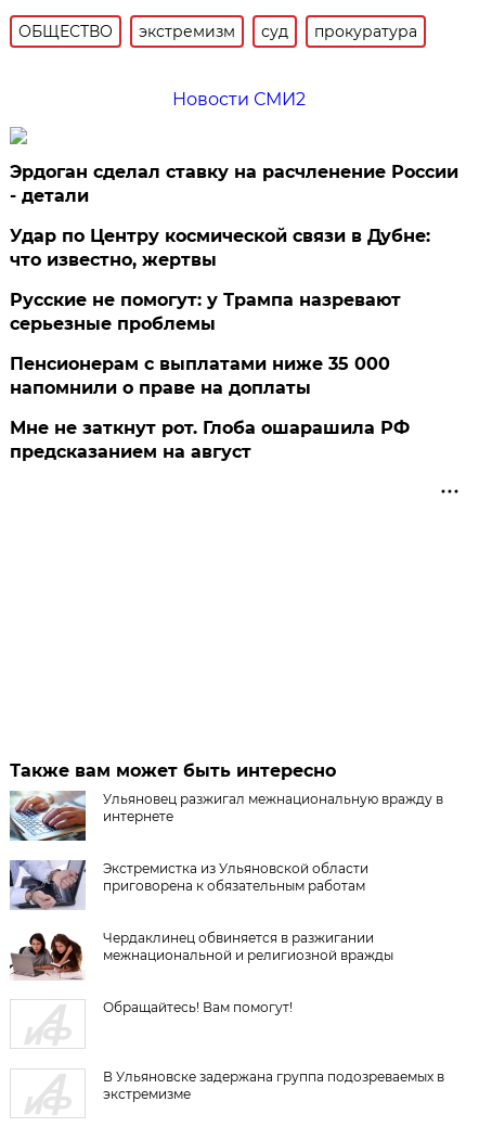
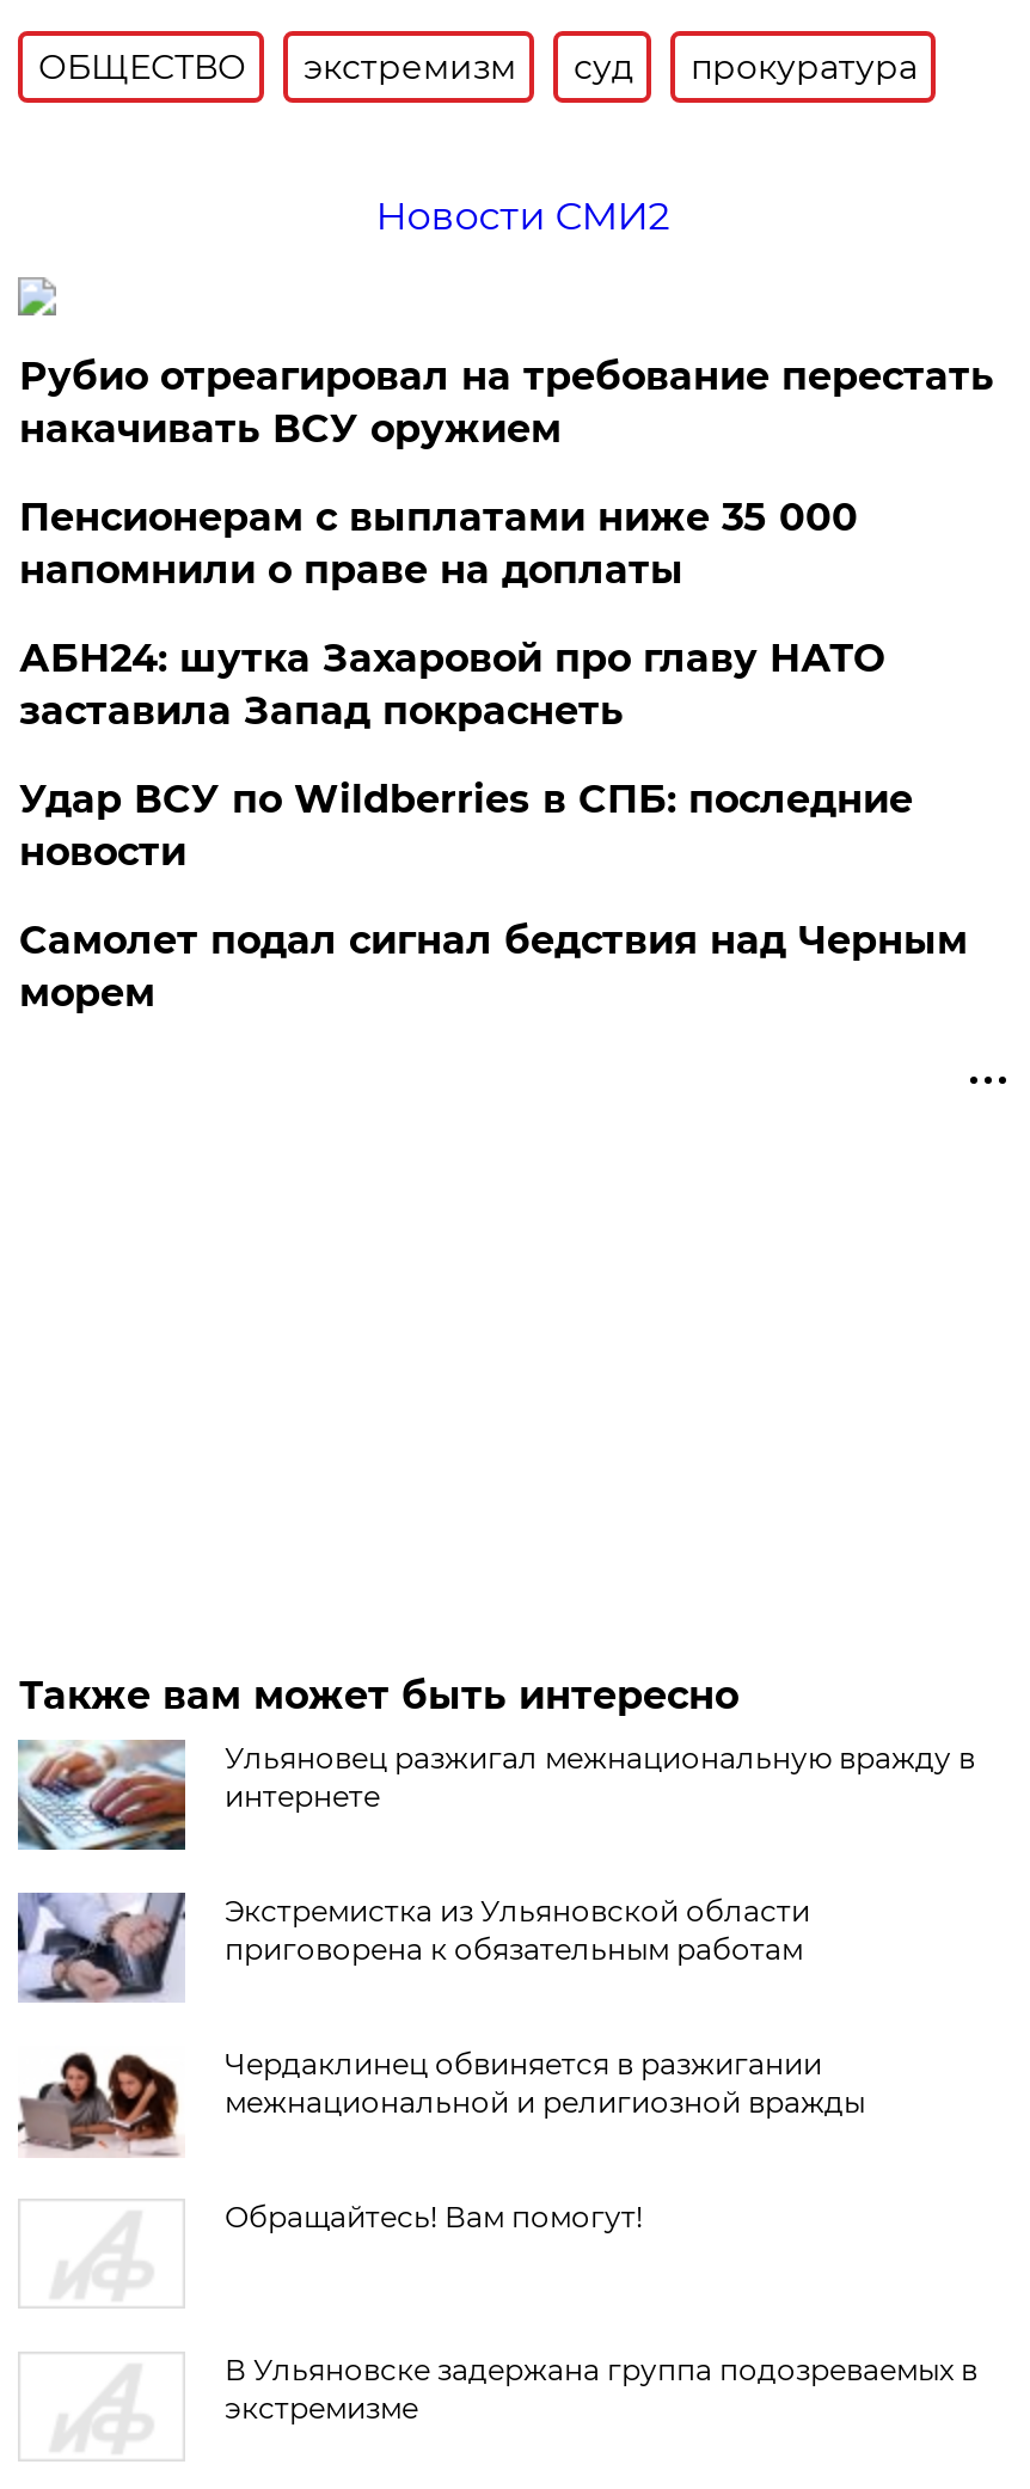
[10,162,459,334] Эрдоган сделал ставку на расчленение России | - детали | Удар по Центру космической связи в Дубне: | что известно, жертвы | Русские не помогут: у Трампа назревают | серьезные проблемы -> [19,354,994,452] Рубио отреагировал на требование перестать | накачивать ВСУ оружием
moved [10,354,391,398] -> [19,495,858,593]: Пенсионерам с выплатами ниже 35 000 | напомнили о праве на доплаты
[10,418,410,462] Мне не заткнут рот. Глоба ошарашила РФ | предсказанием на август -> [19,636,968,1016] АБН24: шутка Захаровой про главу НАТО | заставила Запад покраснеть | Удар ВСУ по Wildberries в СПБ: последние | новости | Самолет подал сигнал бедствия над Черным | морем

